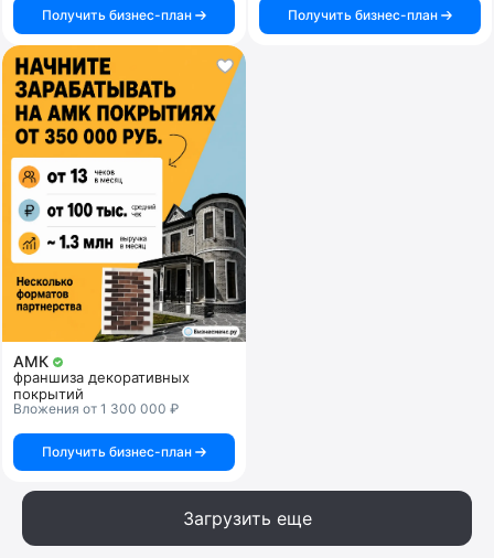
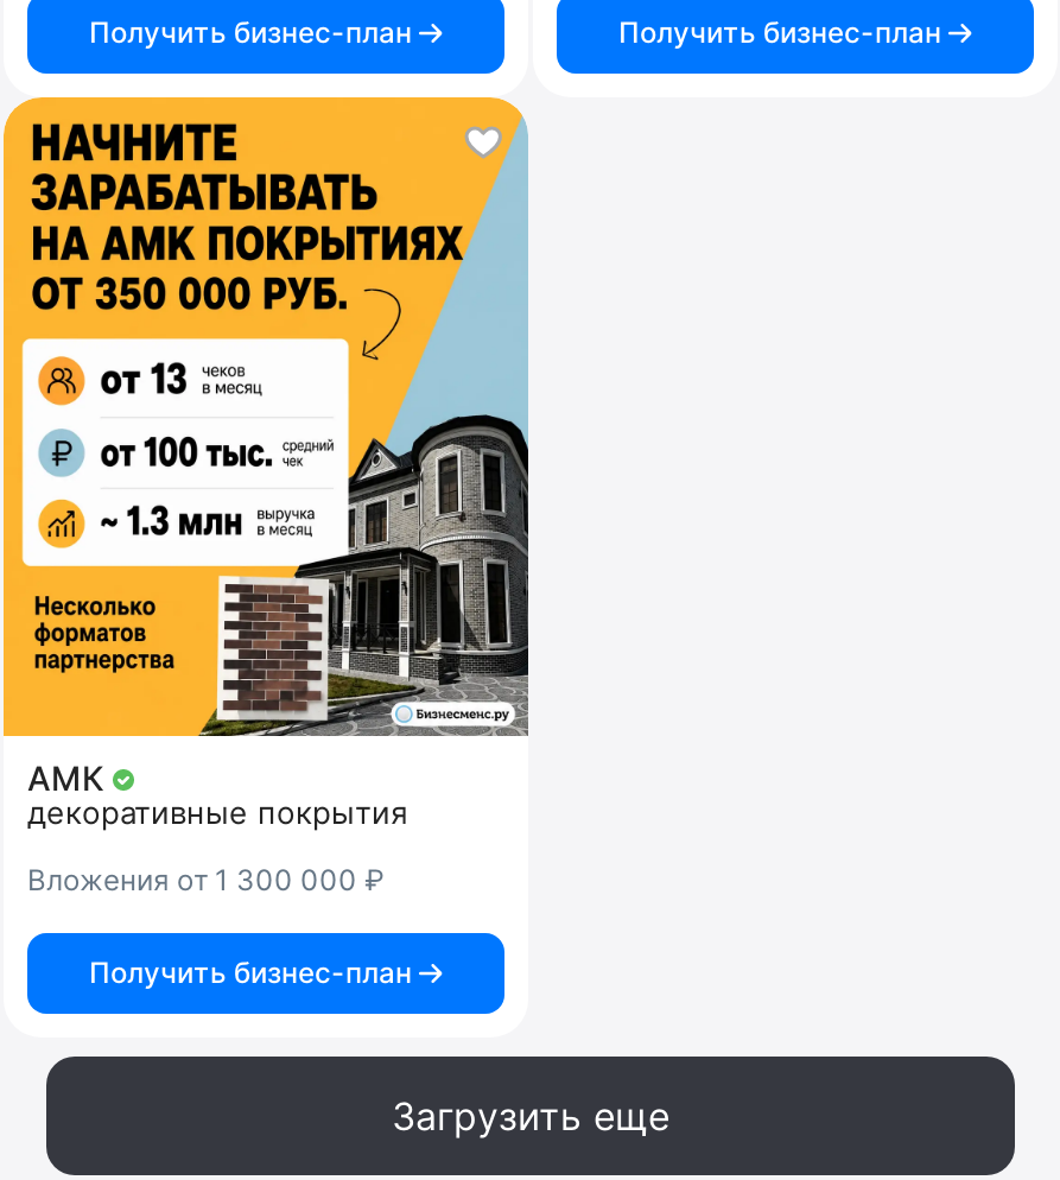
[13,368,190,403] франшиза декоративных | покрытий -> [27,793,407,831] декоративные покрытия

